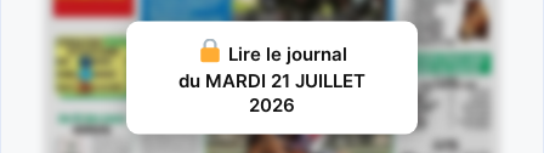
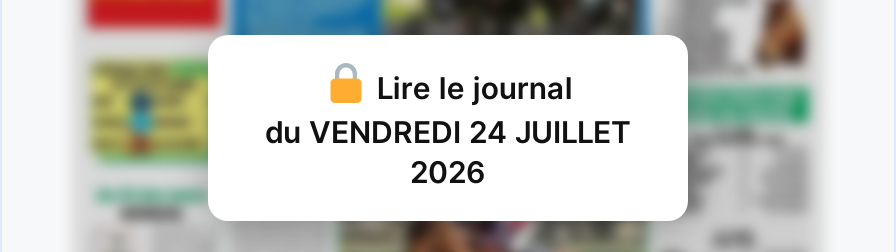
[178,68,365,91] du MARDI 21 JUILLET -> [265,112,631,150] du VENDREDI 24 JUILLET

